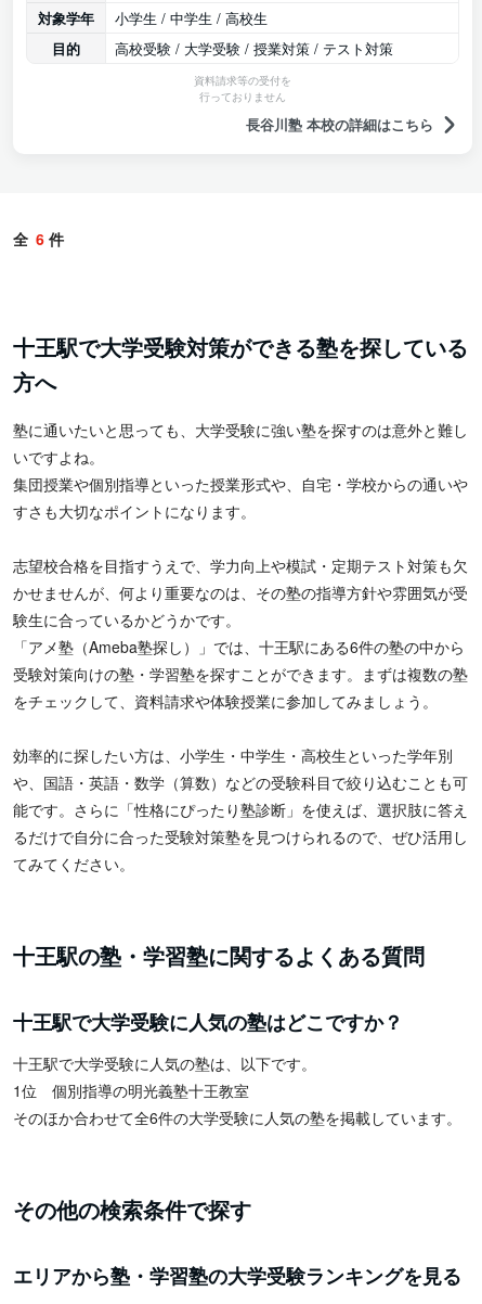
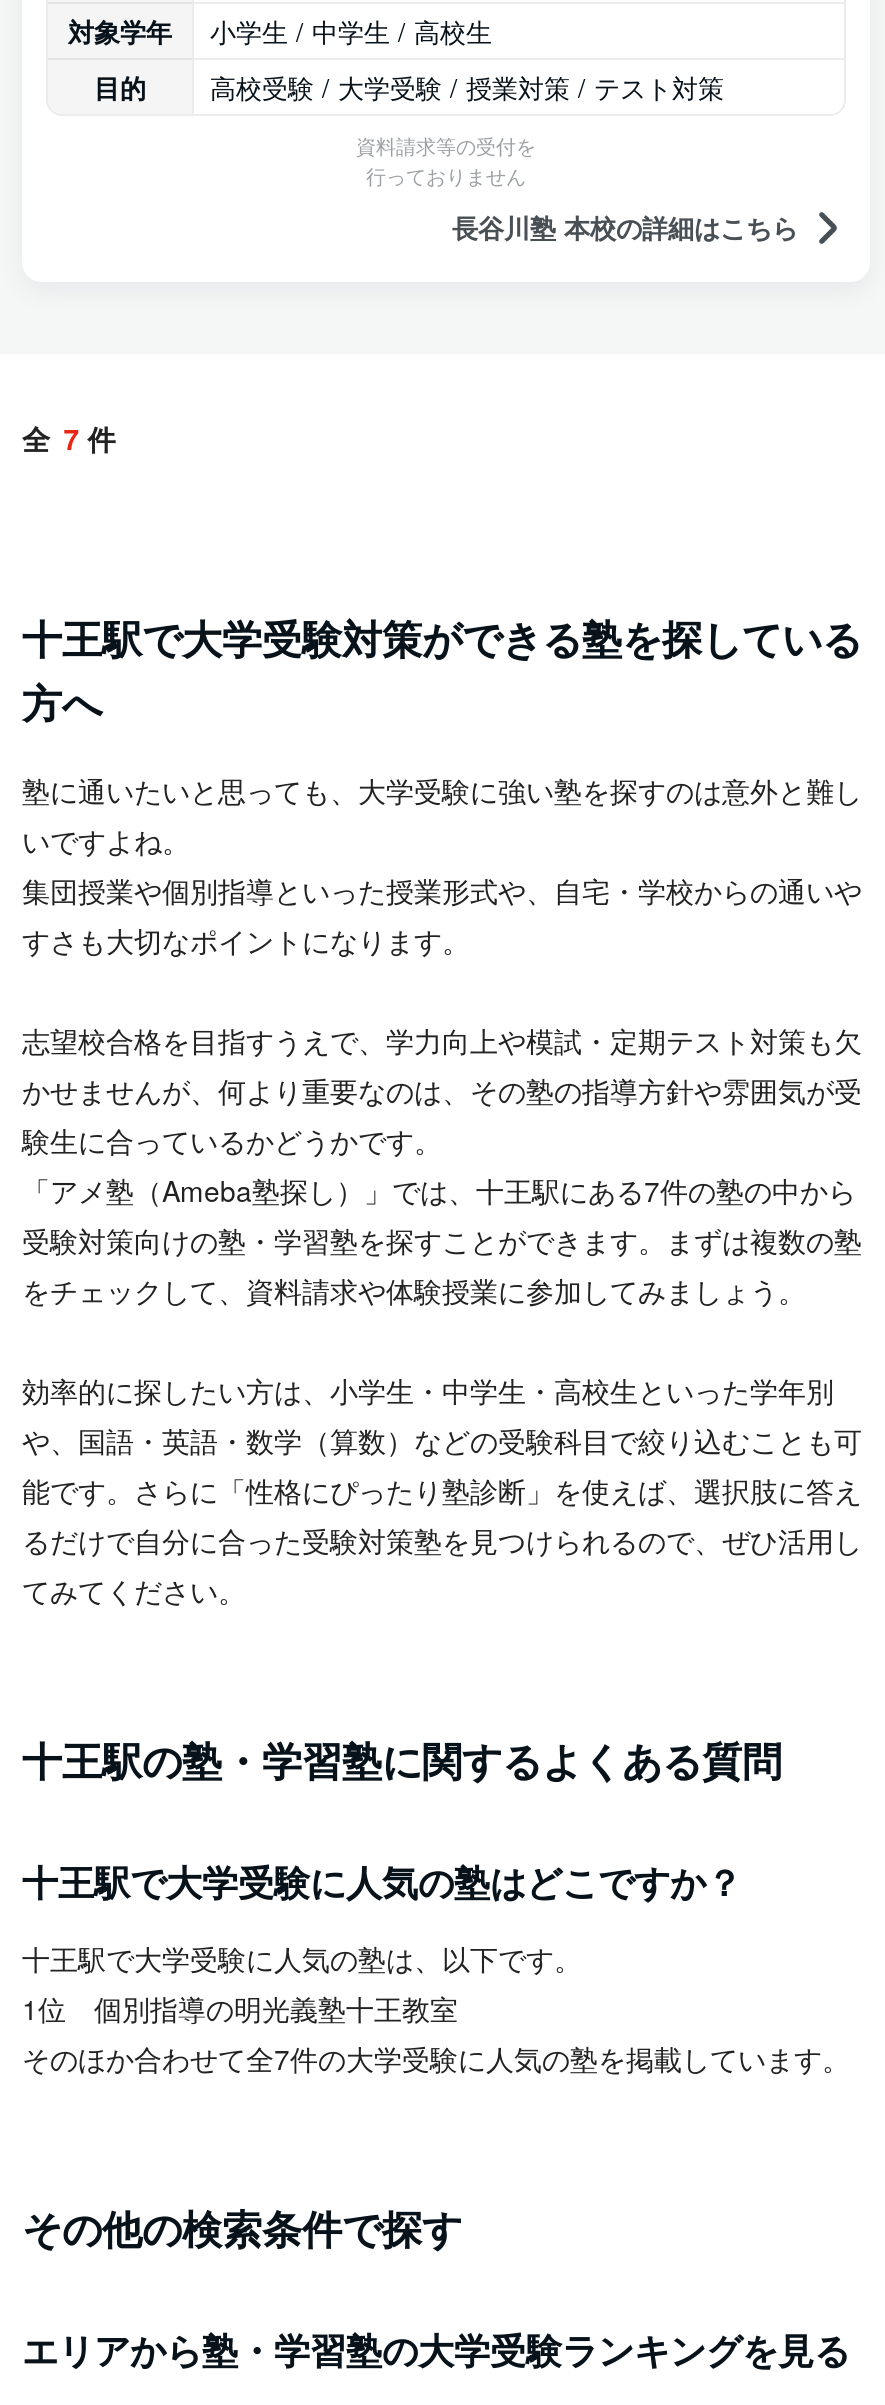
[13,228,64,249] 全 6件 -> [22,418,116,458] 全 7件
[13,636,465,657] 「アメ塾（Ameba塾探し）」では、十王駅にある6件の塾の中から -> [22,1170,856,1210] 「アメ塾（Ameba塾探し）」では、十王駅にある7件の塾の中から
[13,1106,461,1128] そのほか合わせて全6件の大学受験に人気の塾を掲載しています。 -> [22,2038,850,2078] そのほか合わせて全7件の大学受験に人気の塾を掲載しています。

